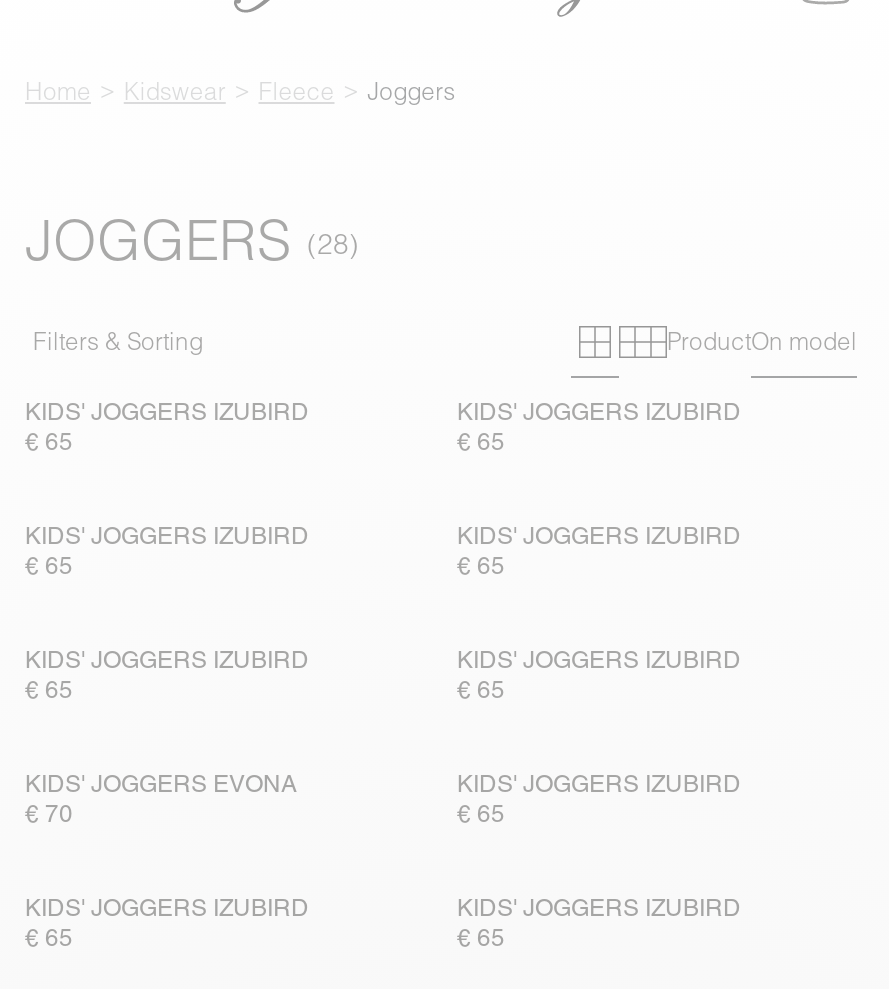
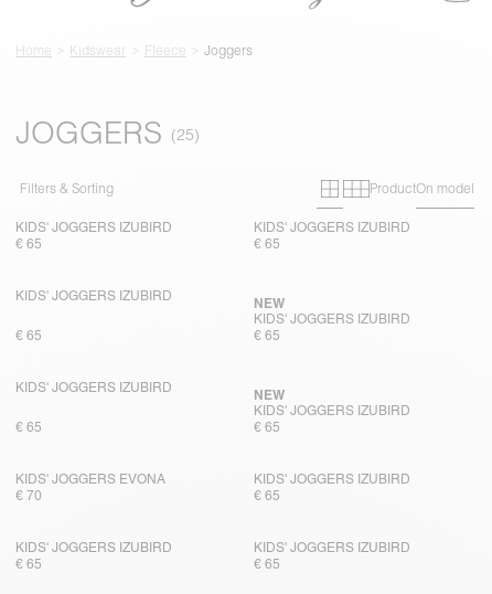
none -> [254,295,285,311] NEW
none -> [254,386,285,403] NEW

